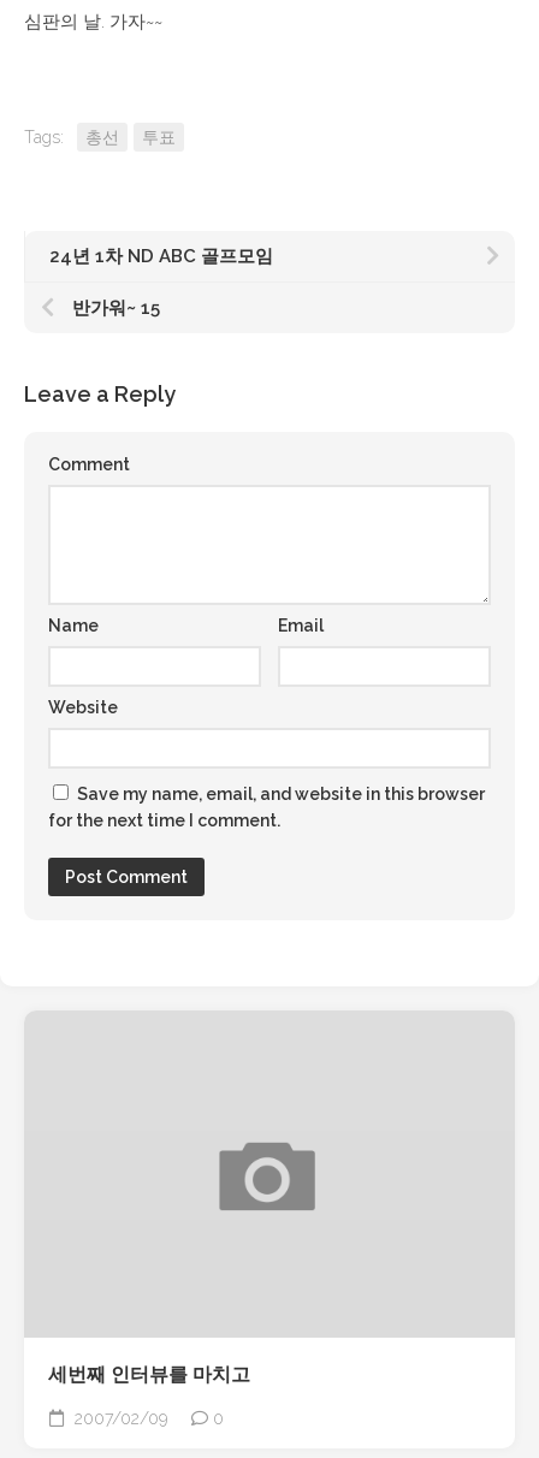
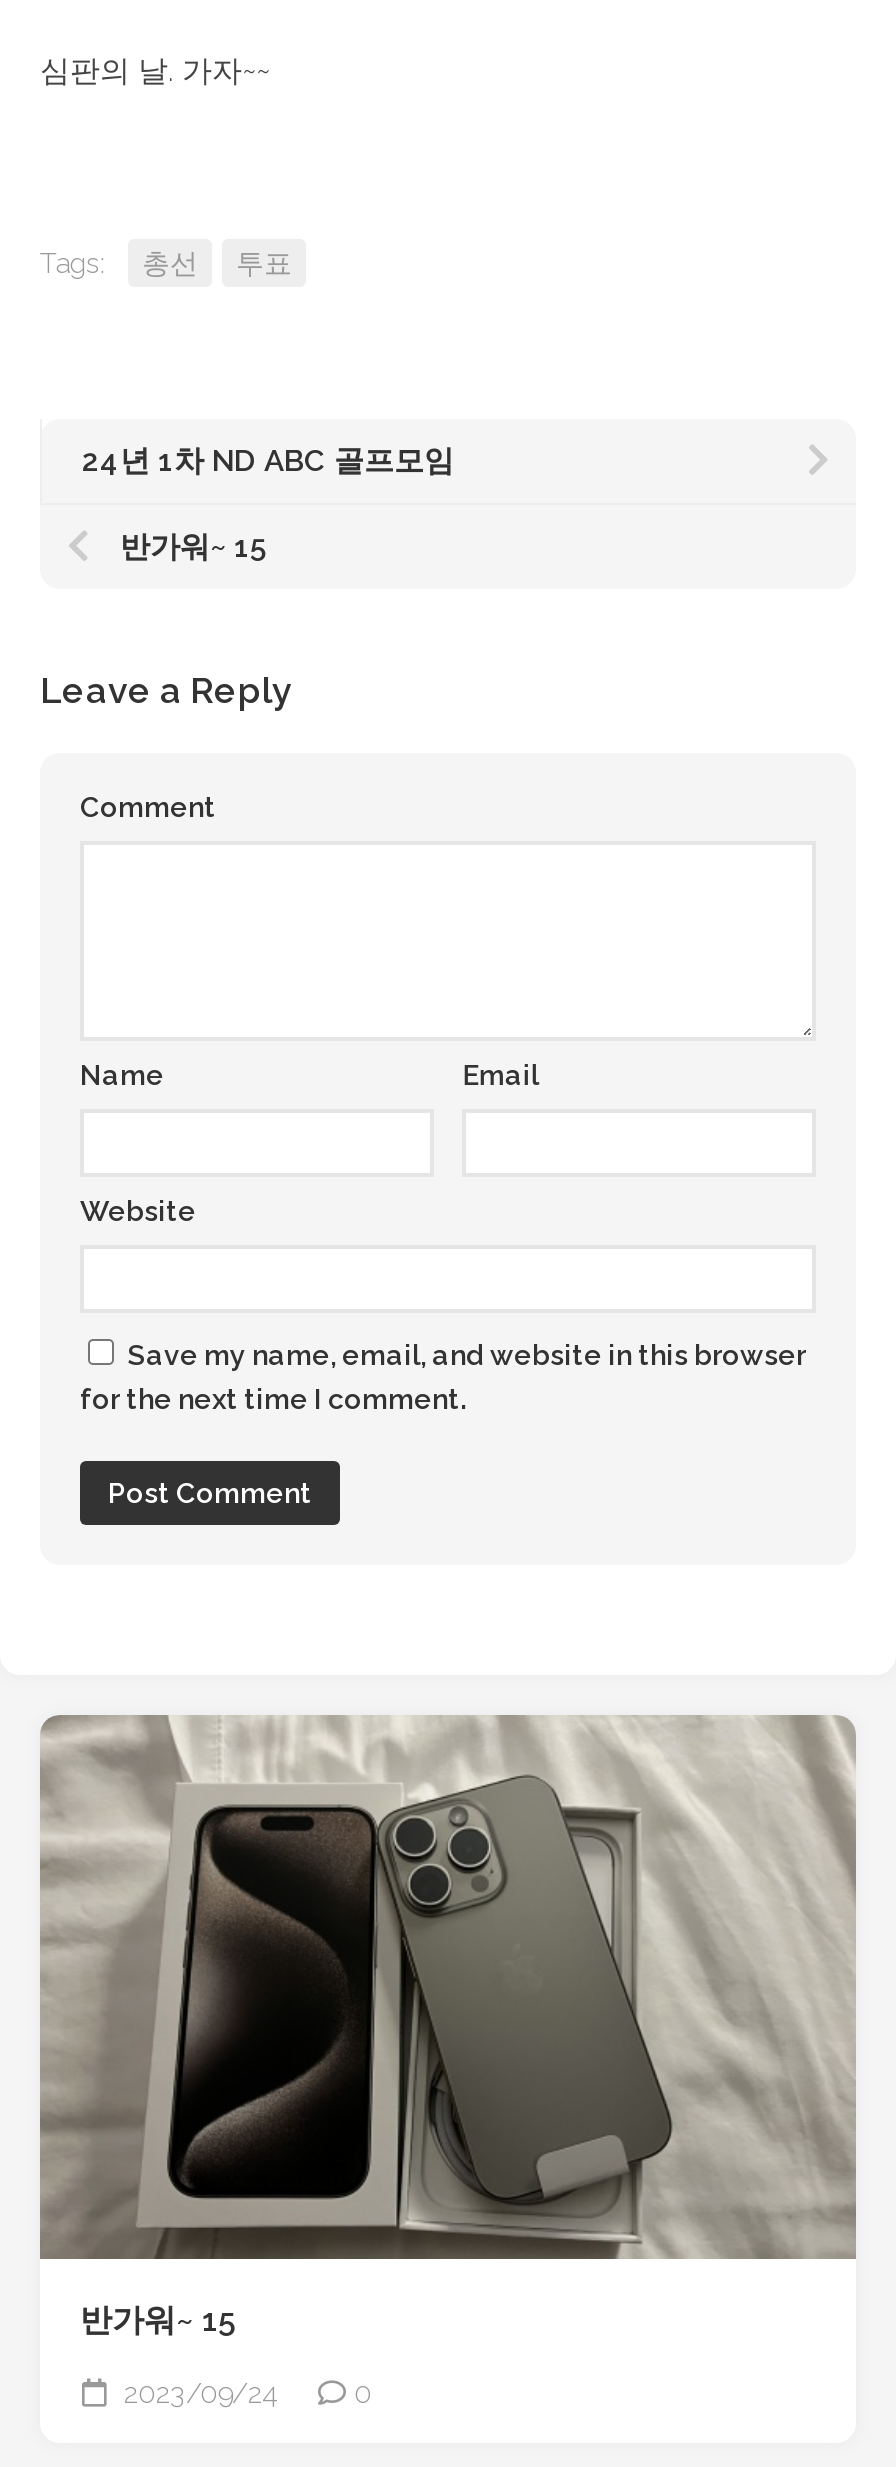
none -> [40,1714,856,2260] [image]
[48,1363,250,1386] 세번째 인터뷰를 마치고 -> [80,2302,234,2340] 반가워~ 15
[70,1409,167,1428] 2007/02/09 -> [116,2378,278,2410] 2023/09/24

